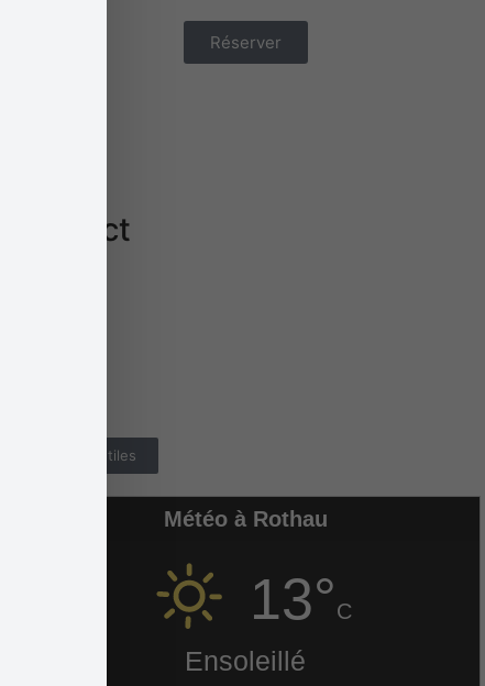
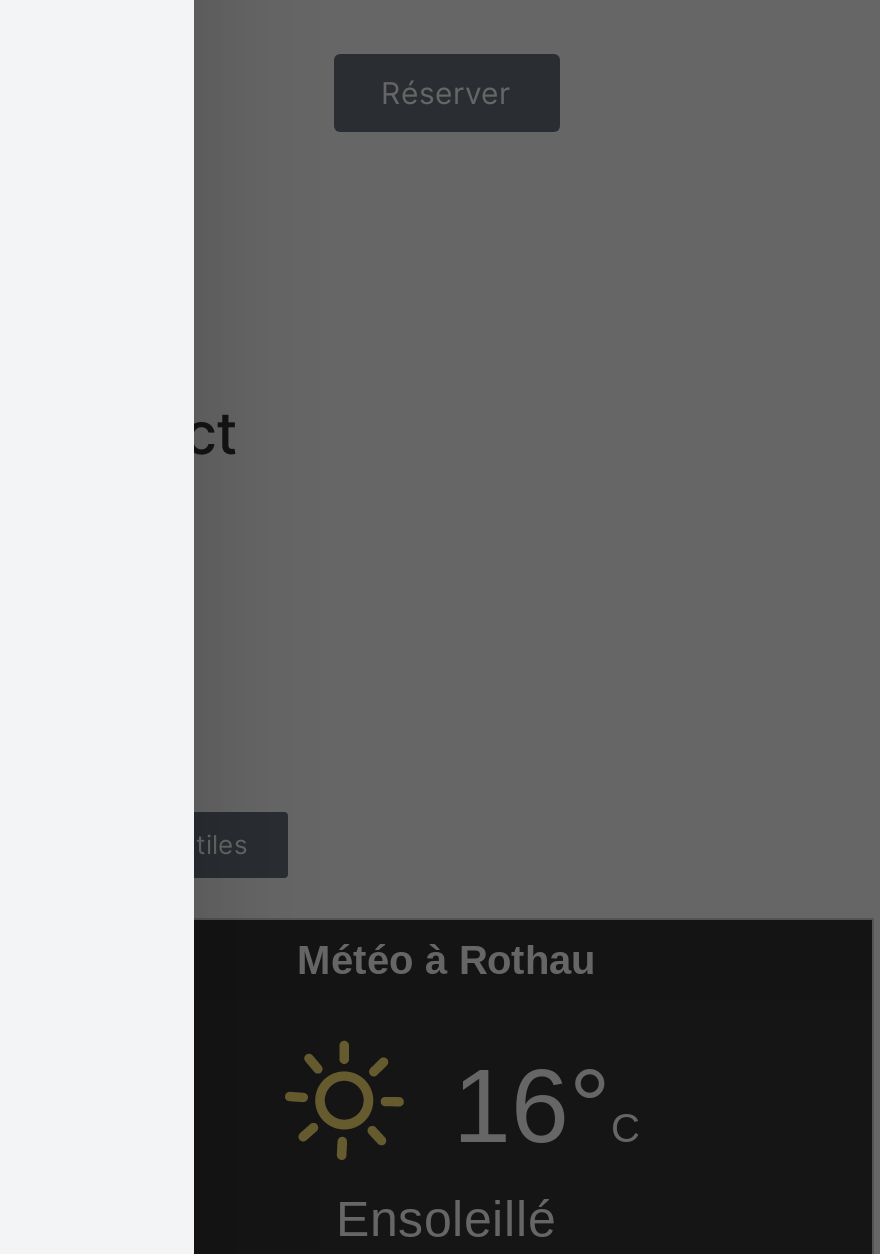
[249,567,351,631] 13°C -> [453,1047,639,1163] 16°C

